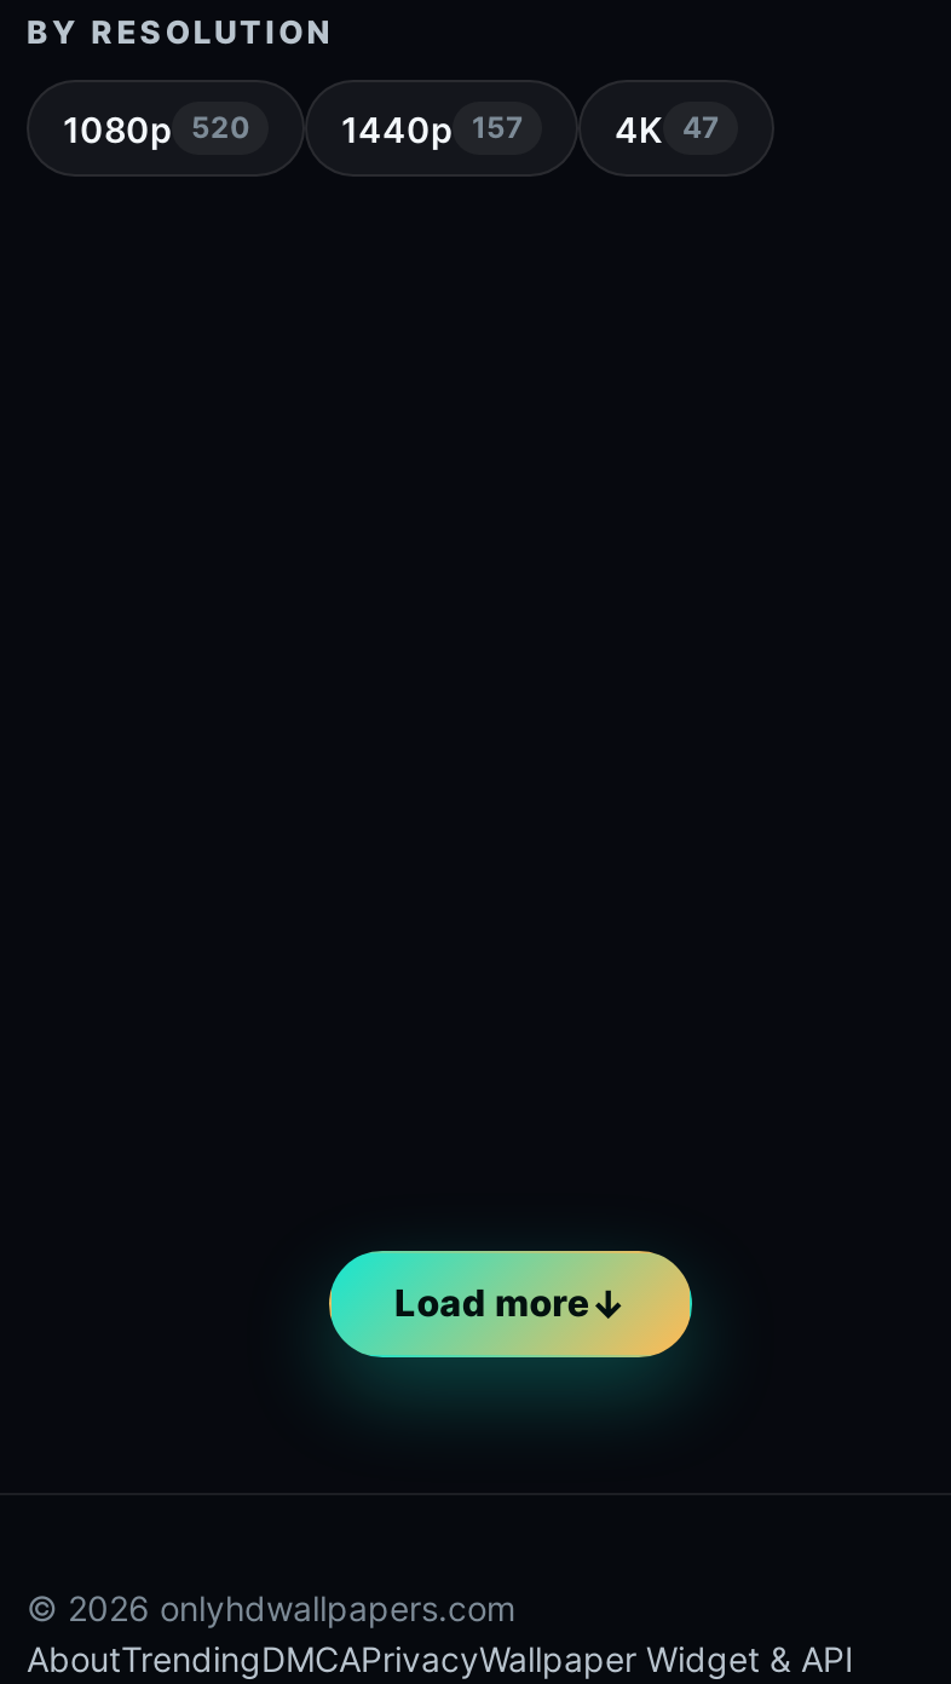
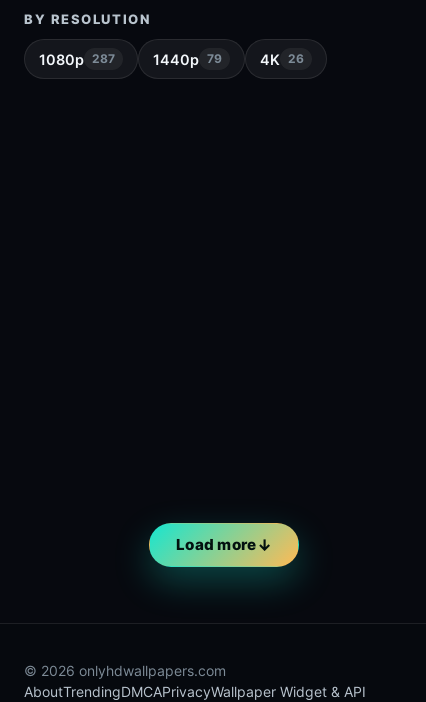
[63,108,249,149] 1080p 520 -> [39,50,115,67] 1080p 287
[341,108,523,149] 1440p 157 -> [153,50,222,67] 1440p 79
[615,108,719,149] 4K 47 -> [260,50,304,67] 4K 26

